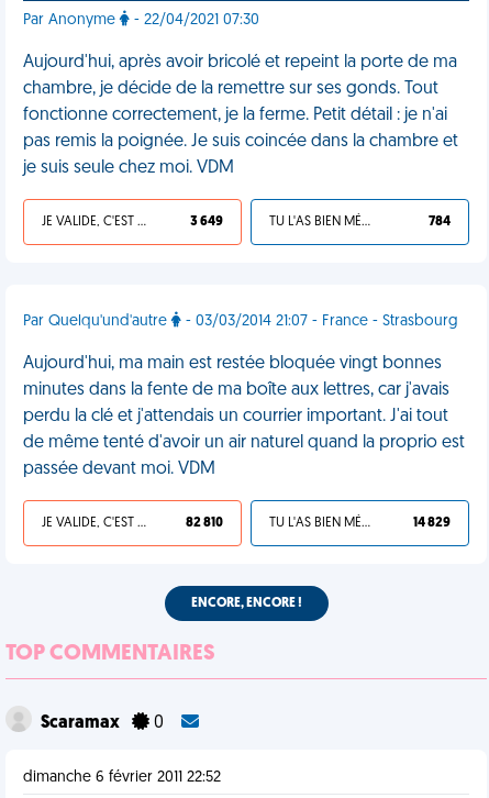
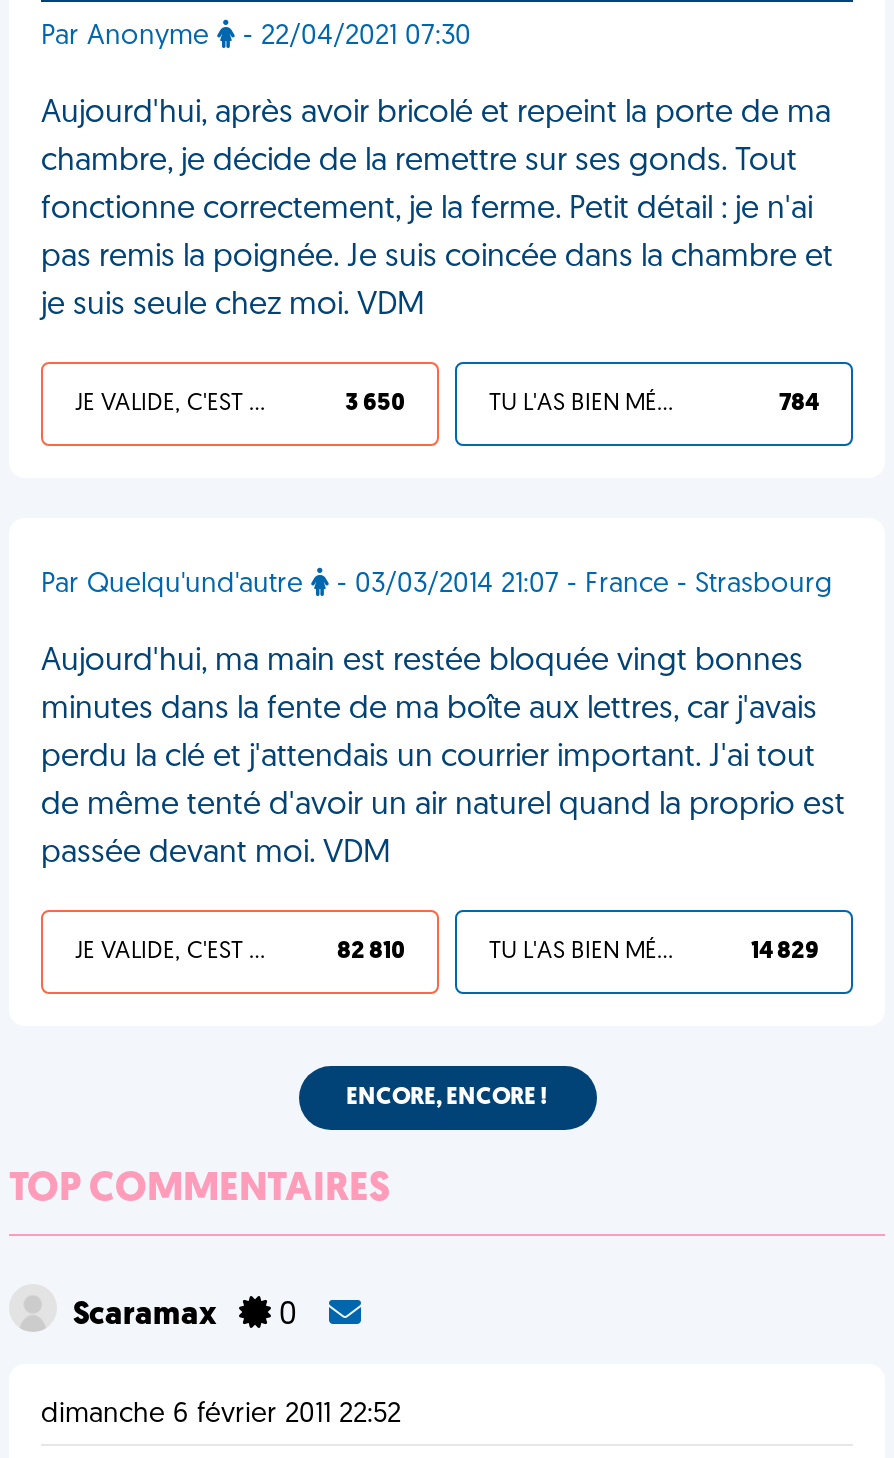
[190,215,223,229] 3 649 -> [345,392,405,416] 3 650

